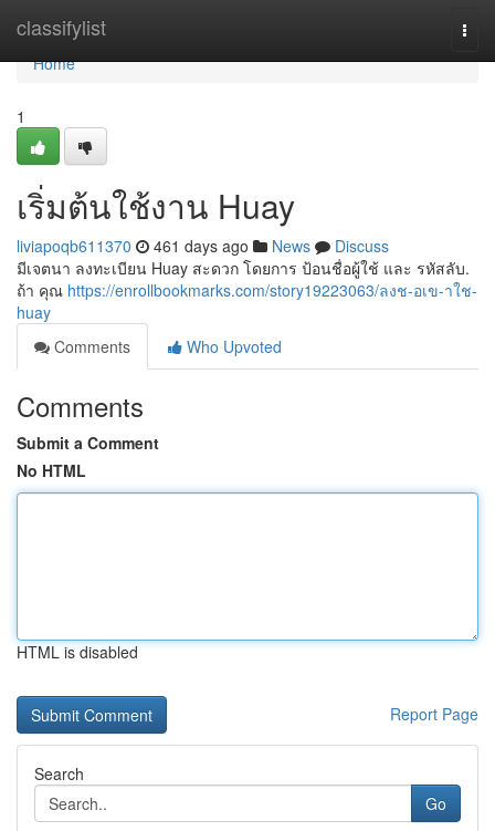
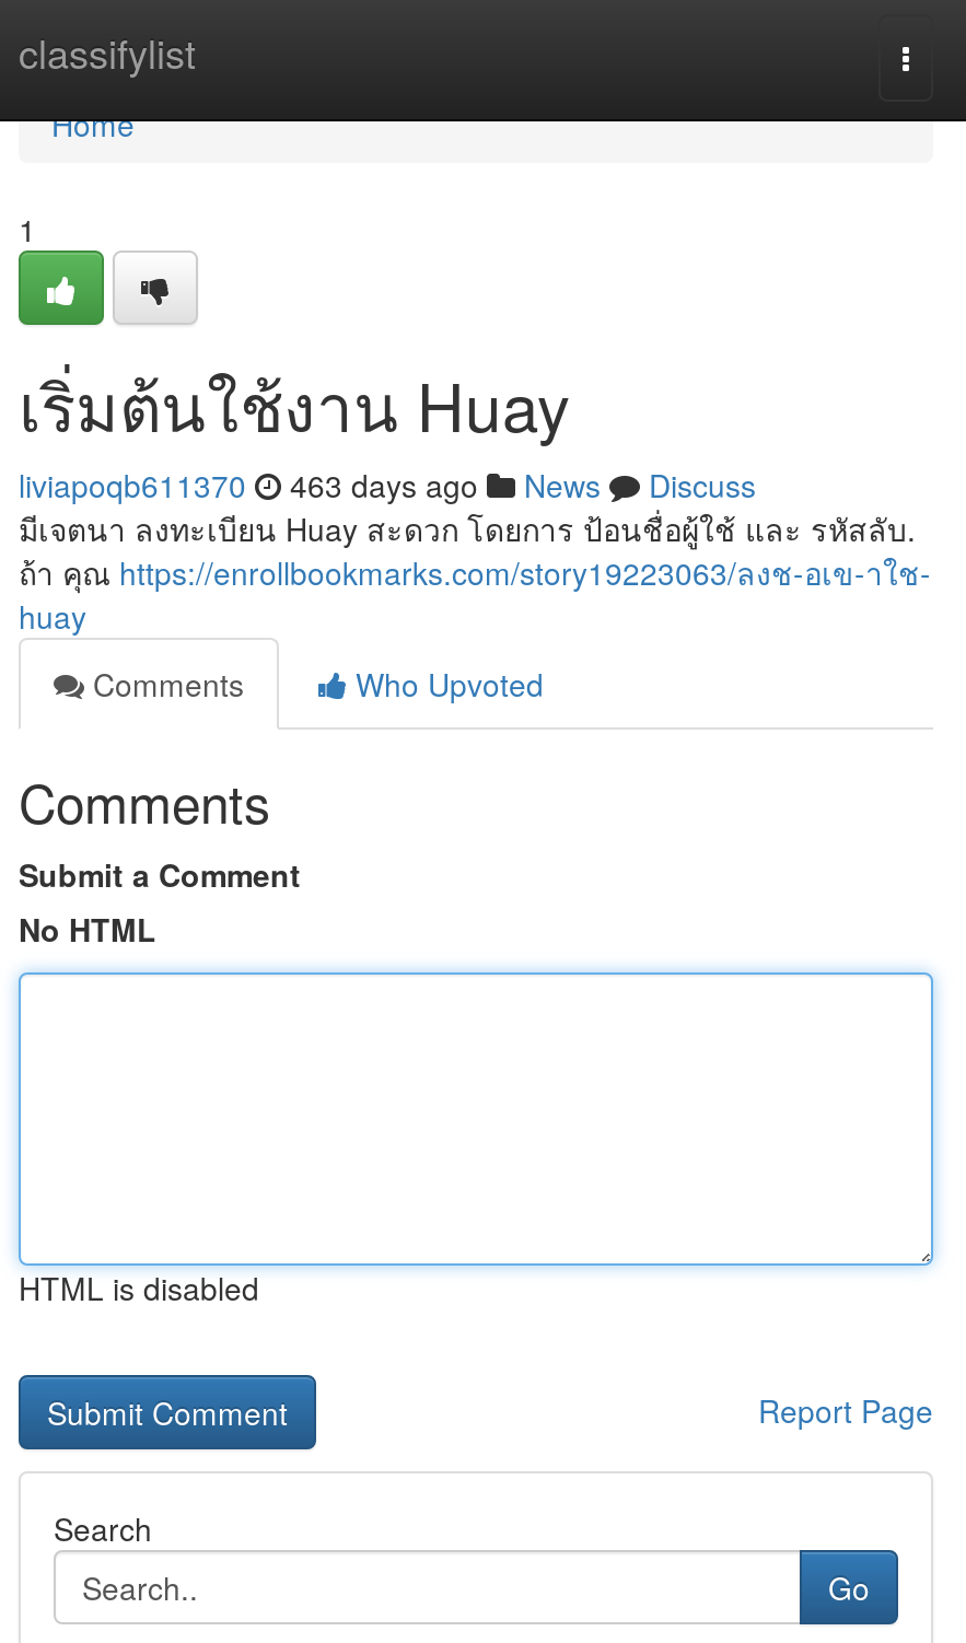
[17,235,389,257] liviapoqb611370 461 days ago News Discuss -> [19,463,756,506] liviapoqb611370 463 days ago News Discuss

